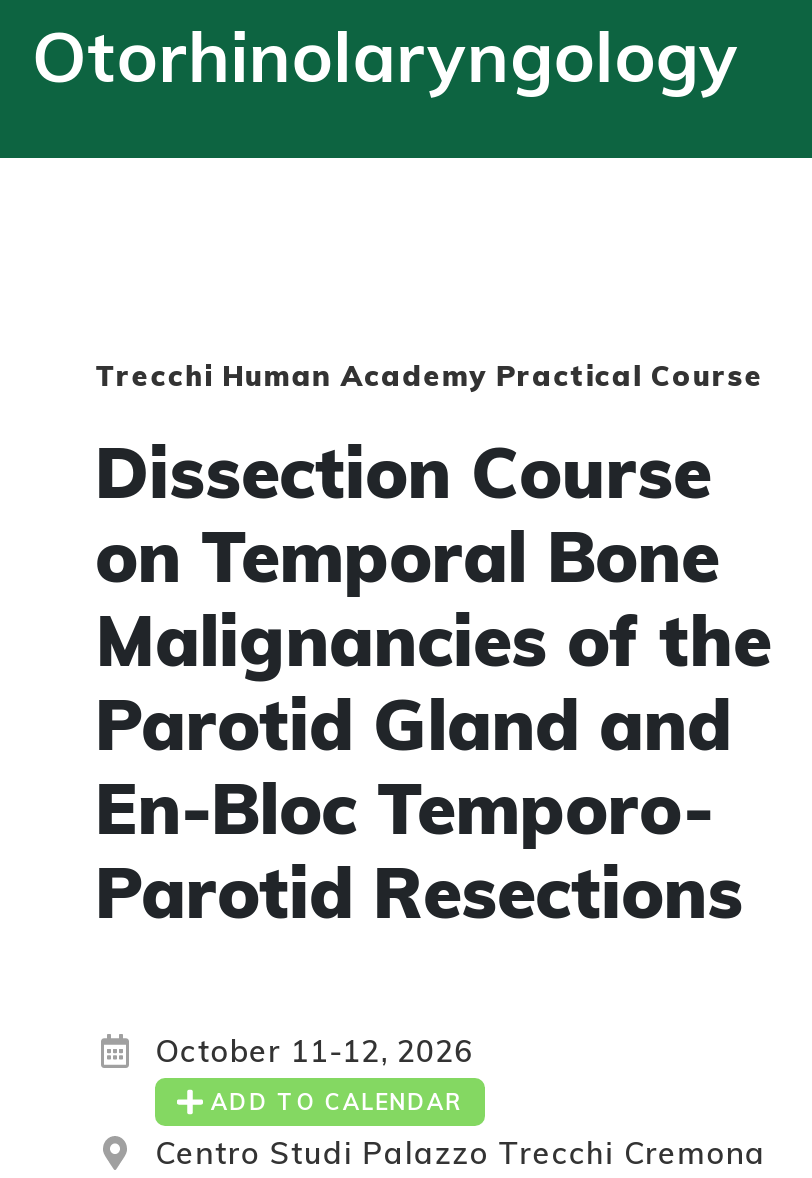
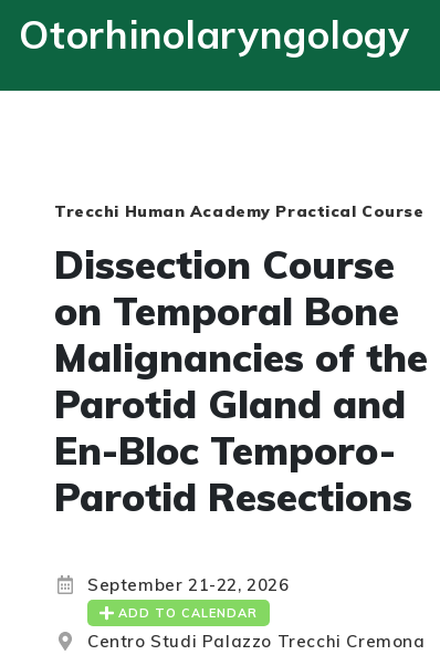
[155,1032,474,1070] October 11-12, 2026 -> [87,574,289,595] September 21-22, 2026

